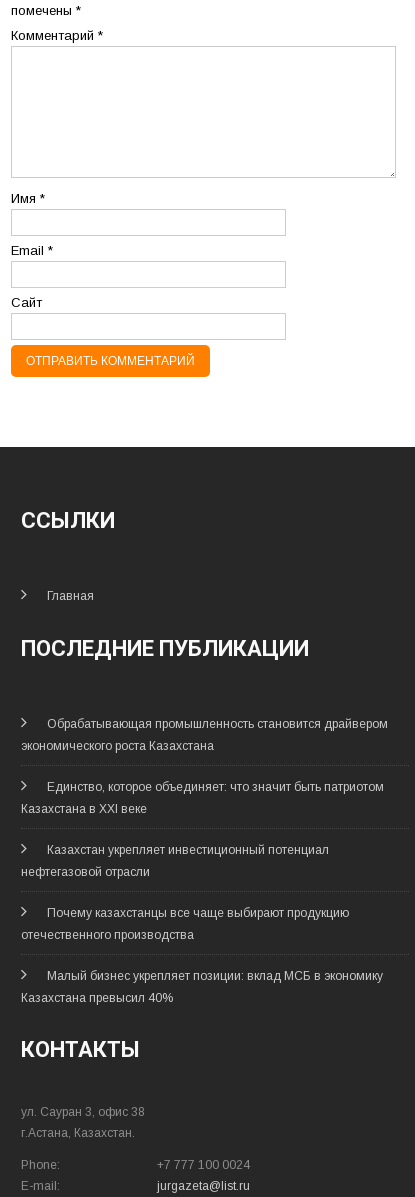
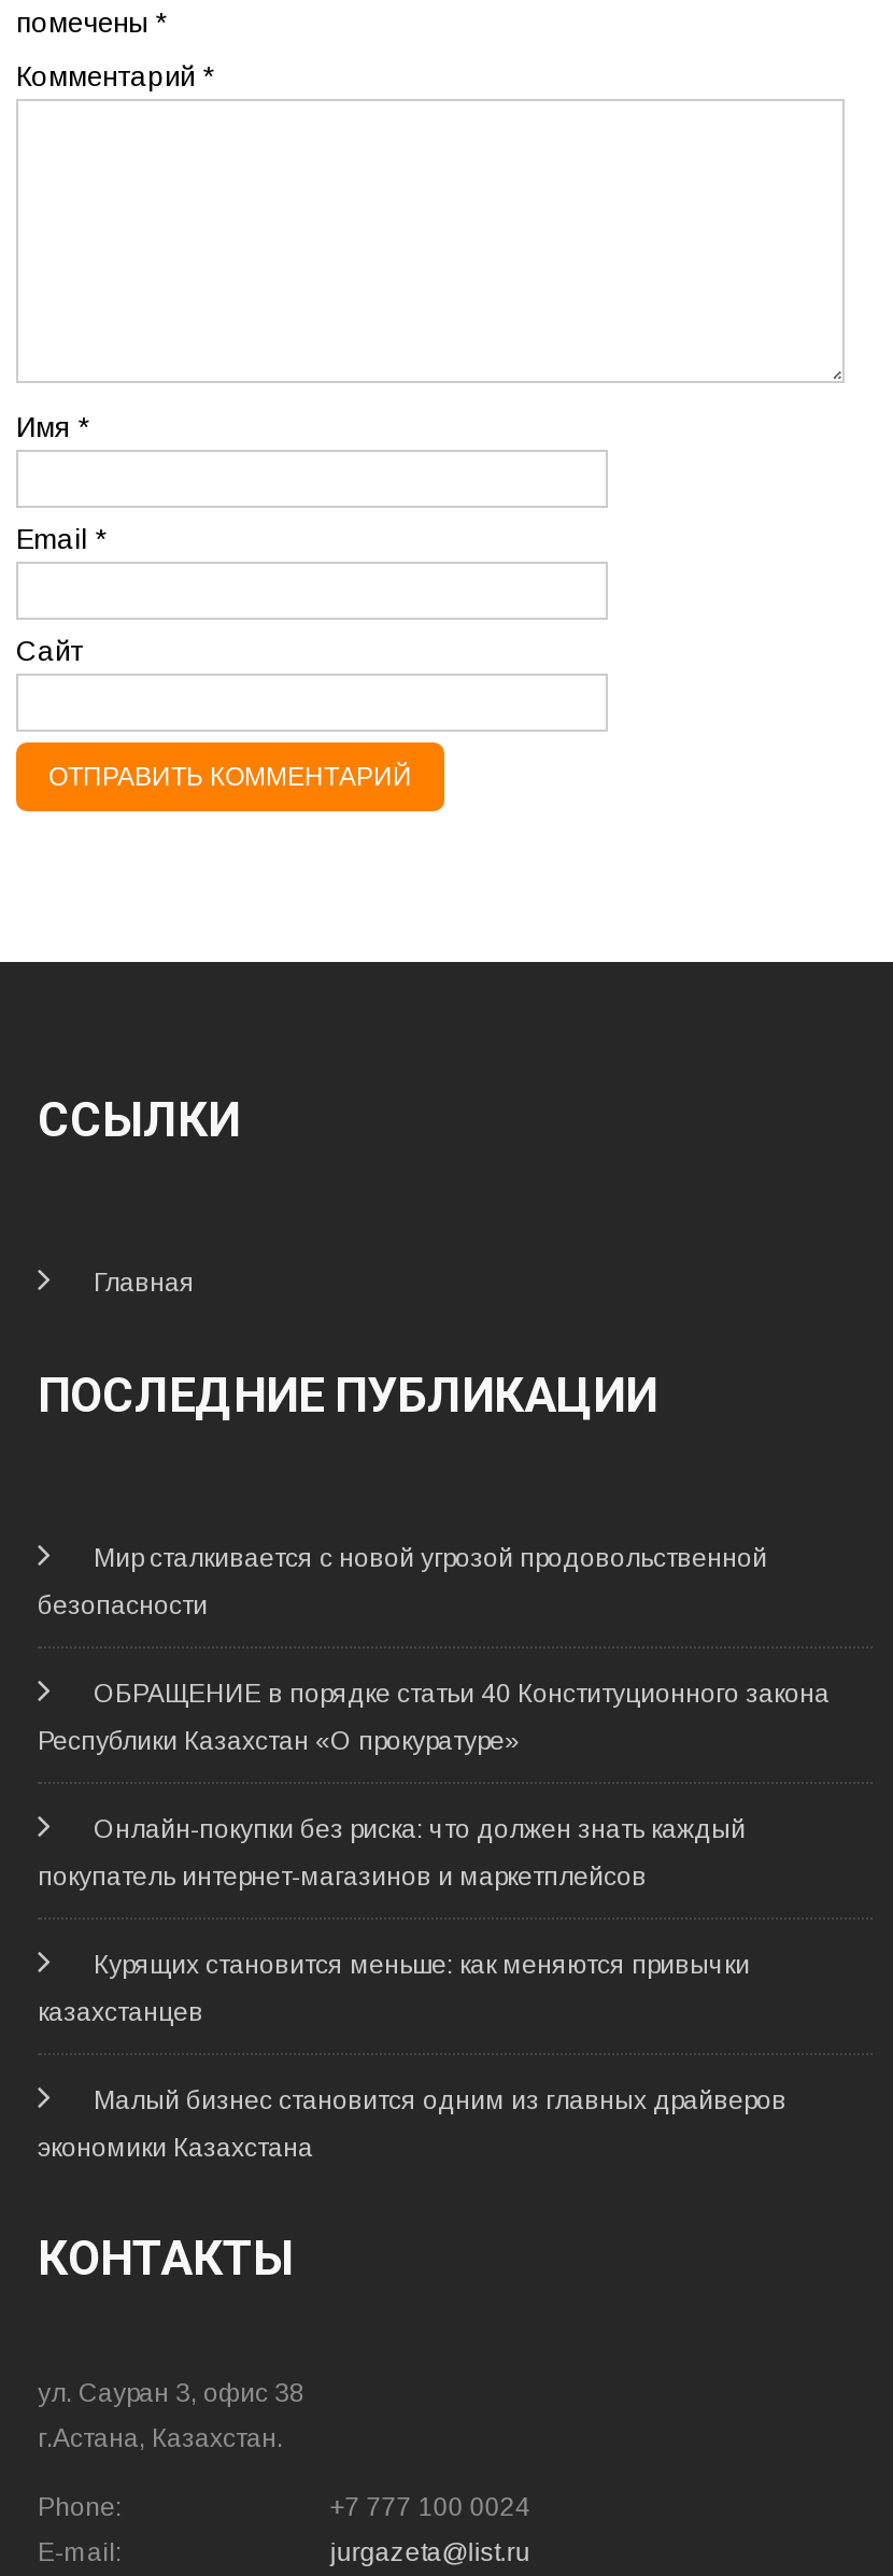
[47,717,388,731] Обрабатывающая промышленность становится драйвером -> [94,1543,767,1573] Мир сталкивается с новой угрозой продовольственной
[21,739,214,753] экономического роста Казахстана -> [38,1590,208,1620] безопасности
[47,780,384,794] Единство, которое объединяет: что значит быть патриотом -> [94,1678,830,1708] ОБРАЩЕНИЕ в порядке статьи 40 Конституционного закона
[21,802,147,816] Казахстана в XXI веке -> [38,1726,520,1756] Республики Казахстан «О прокуратуре»
[47,843,329,857] Казахстан укрепляет инвестиционный потенциал -> [94,1814,746,1844] Онлайн-покупки без риска: что должен знать каждый
[21,865,150,879] нефтегазовой отрасли -> [38,1861,647,1891] покупатель интернет-магазинов и маркетплейсов
[47,906,349,920] Почему казахстанцы все чаще выбирают продукцию -> [94,1949,750,1979] Курящих становится меньше: как меняются привычки
[21,928,194,942] отечественного производства -> [38,1997,203,2027] казахстанцев
[47,969,383,983] Малый бизнес укрепляет позиции: вклад МСБ в экономику -> [94,2085,786,2115] Малый бизнес становится одним из главных драйверов
[21,991,173,1005] Казахстана превысил 40% -> [38,2132,313,2162] экономики Казахстана

